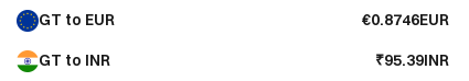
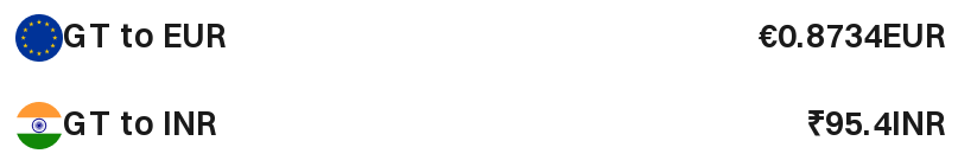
[362,10,449,30] €0.8746EUR -> [759,14,946,57] €0.8734EUR
[375,50,449,70] ₹95.39INR -> [806,102,946,145] ₹95.4INR

